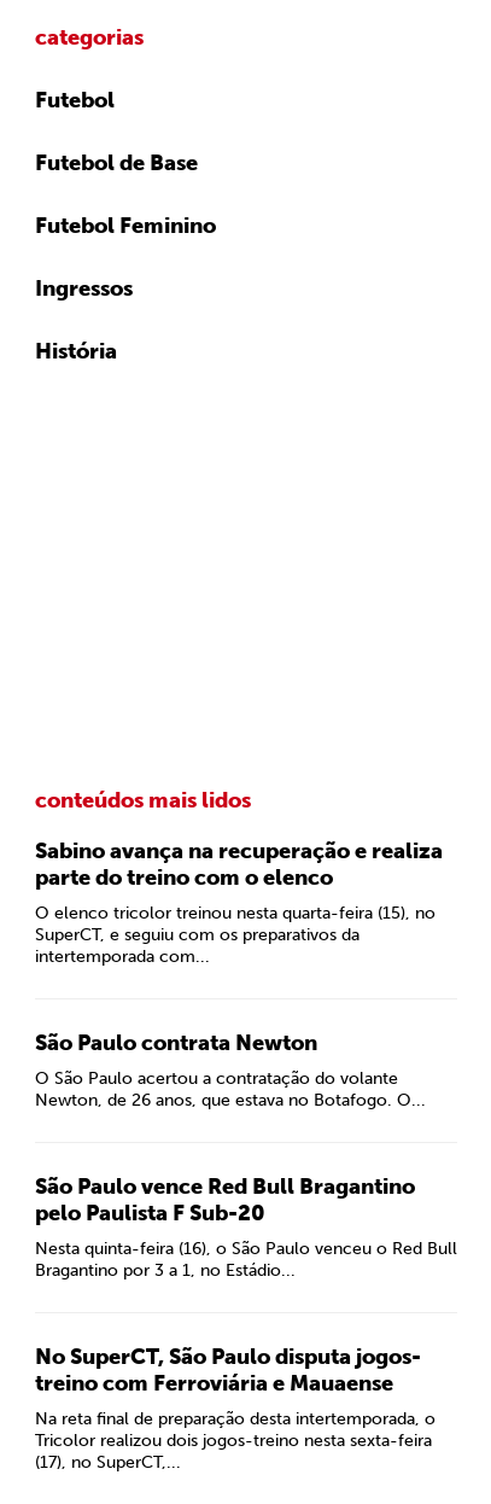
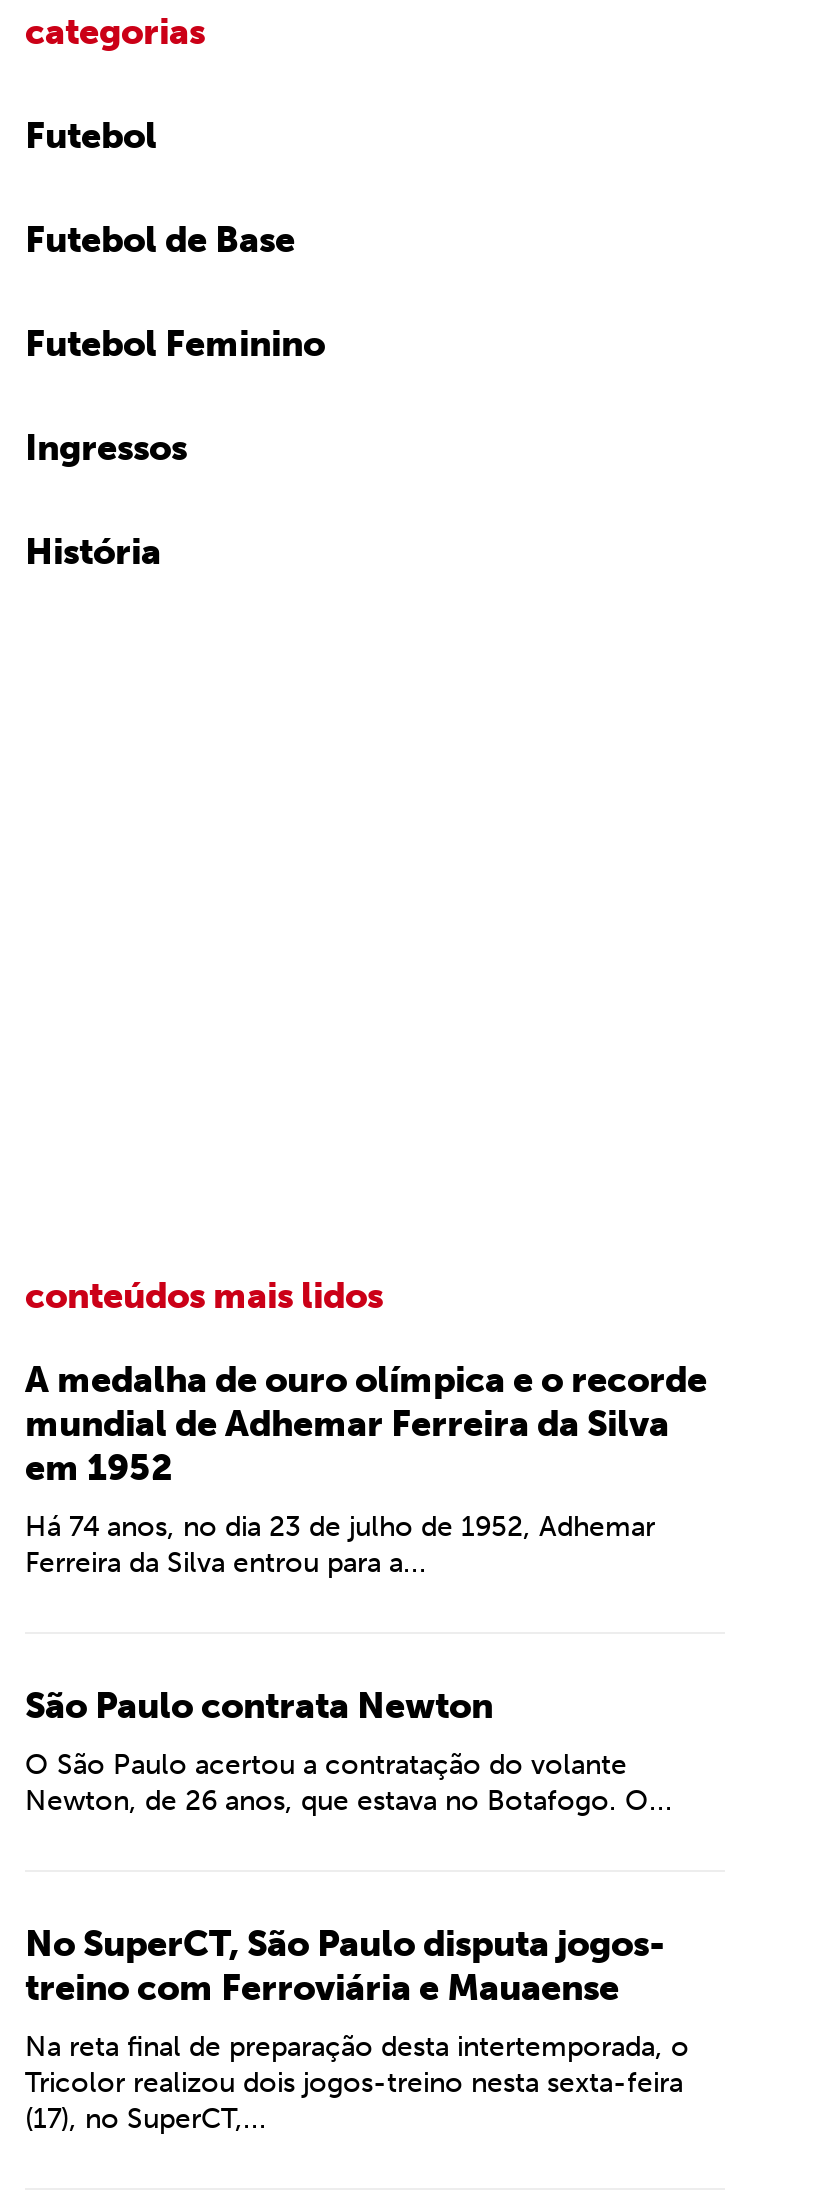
[35,838,443,891] Sabino avança na recuperação e realiza | parte do treino com o elenco -> [25,1358,707,1490] A medalha de ouro olímpica e o recorde | mundial de Adhemar Ferreira da Silva | em 1952
[35,903,436,967] O elenco tricolor treinou nesta quarta-feira (15), no | SuperCT, e seguiu com os preparativos da | intertemporada com... -> [25,1510,655,1580] Há 74 anos, no dia 23 de julho de 1952, Adhemar | Ferreira da Silva entrou para a...
[35,1173,457,1281] São Paulo vence Red Bull Bragantino | pelo Paulista F Sub-20 | Nesta quinta-feira (16), o São Paulo venceu o Red Bull | Bragantino por 3 a 1, no Estádio... -> none

